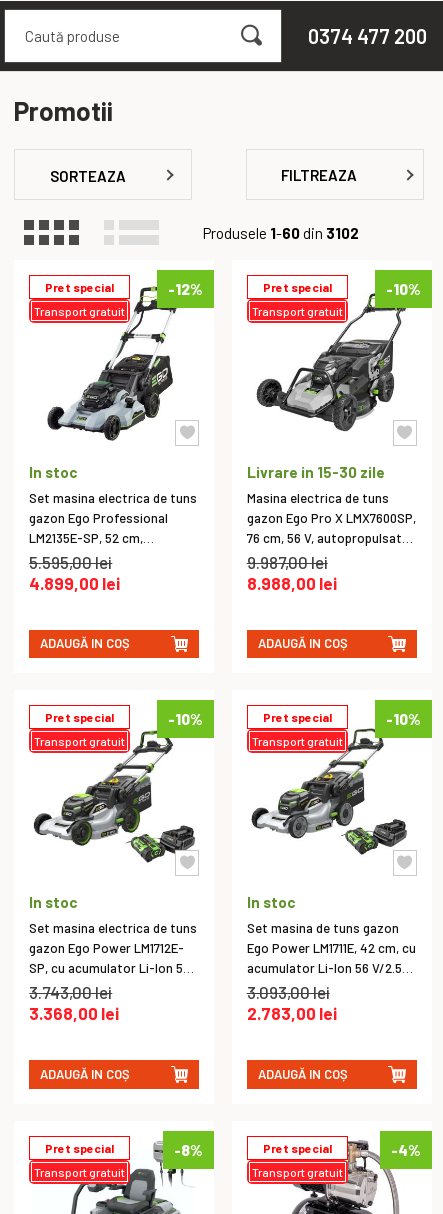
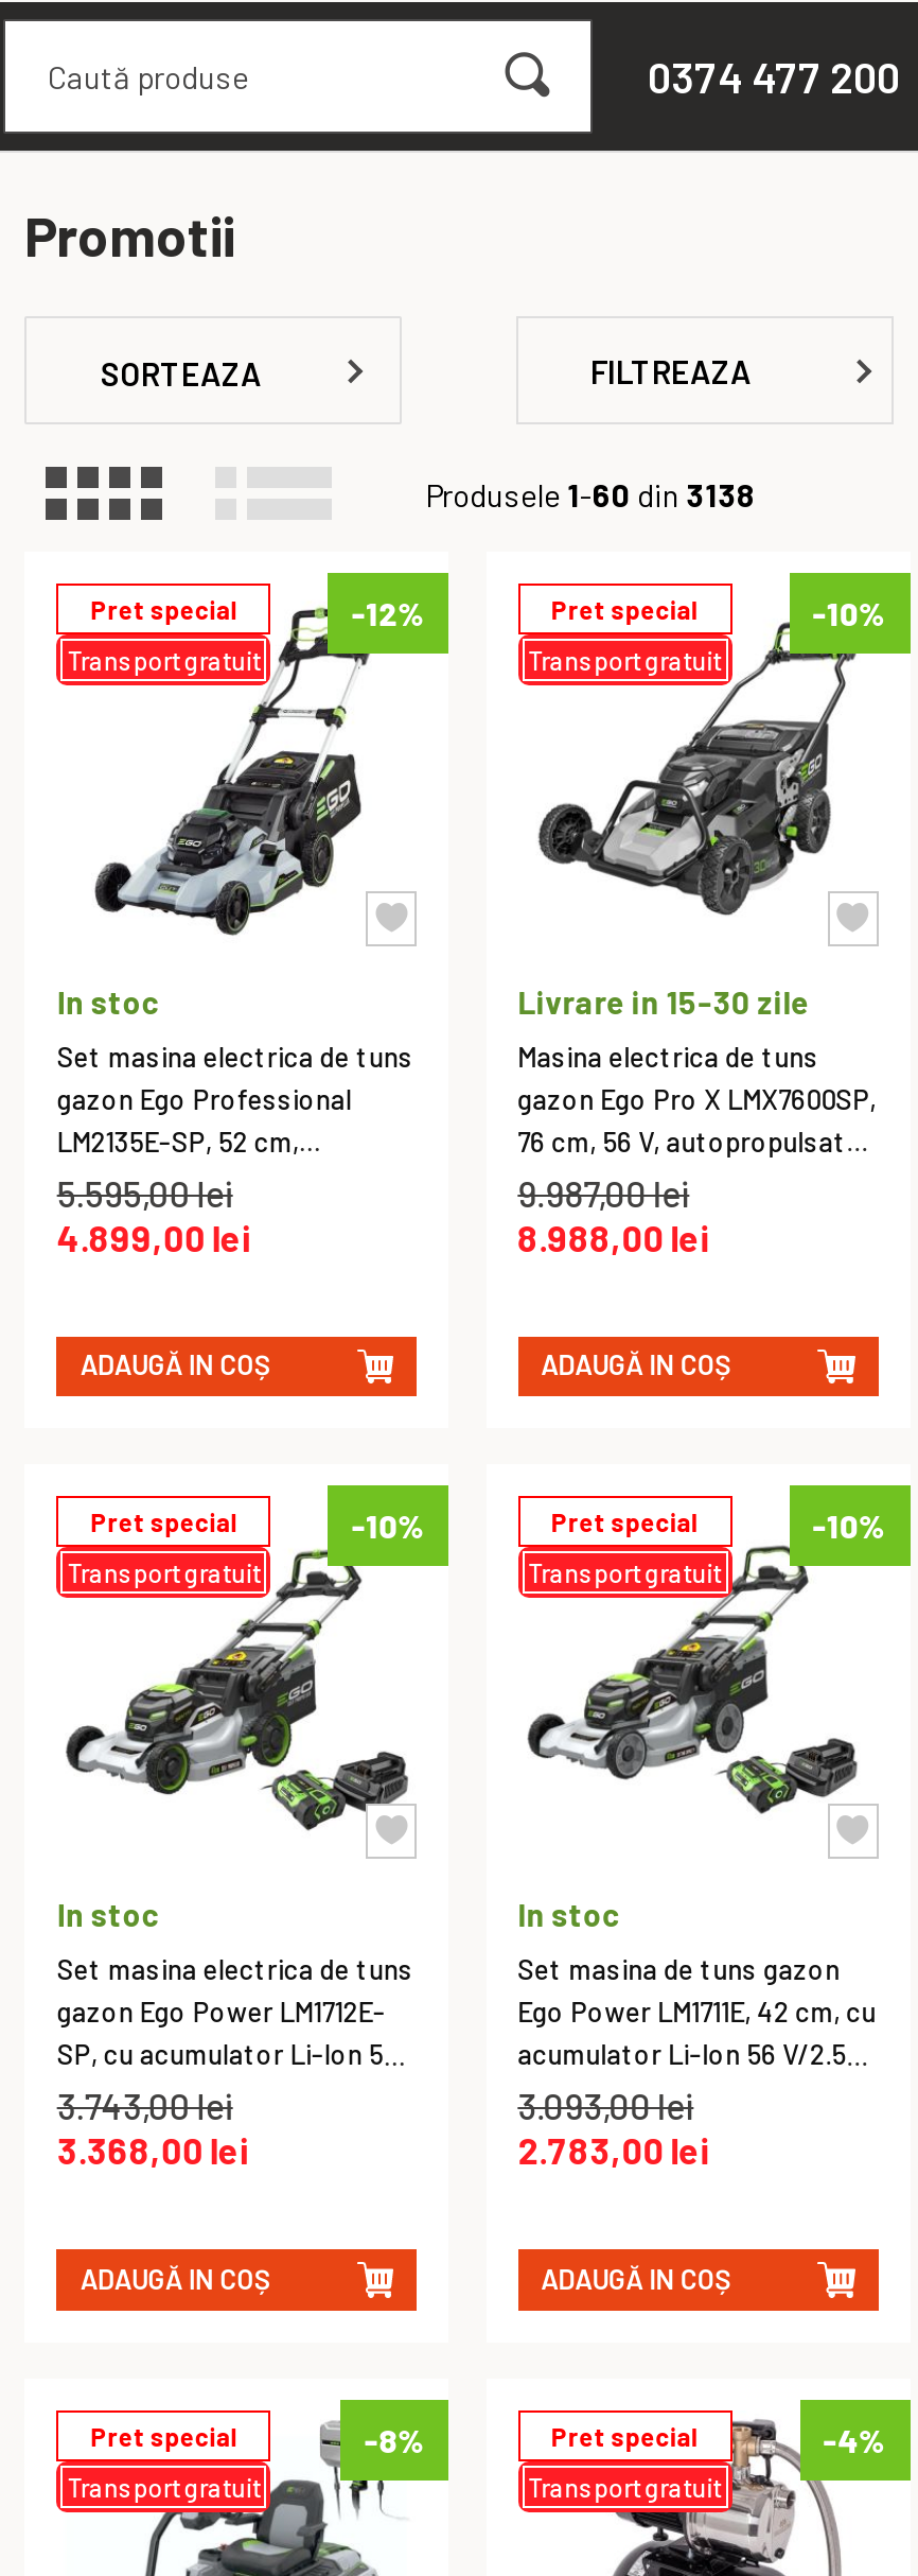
[203,224,359,242] Produsele 1-60 din 3102 -> [425,475,756,514] Produsele 1-60 din 3138

